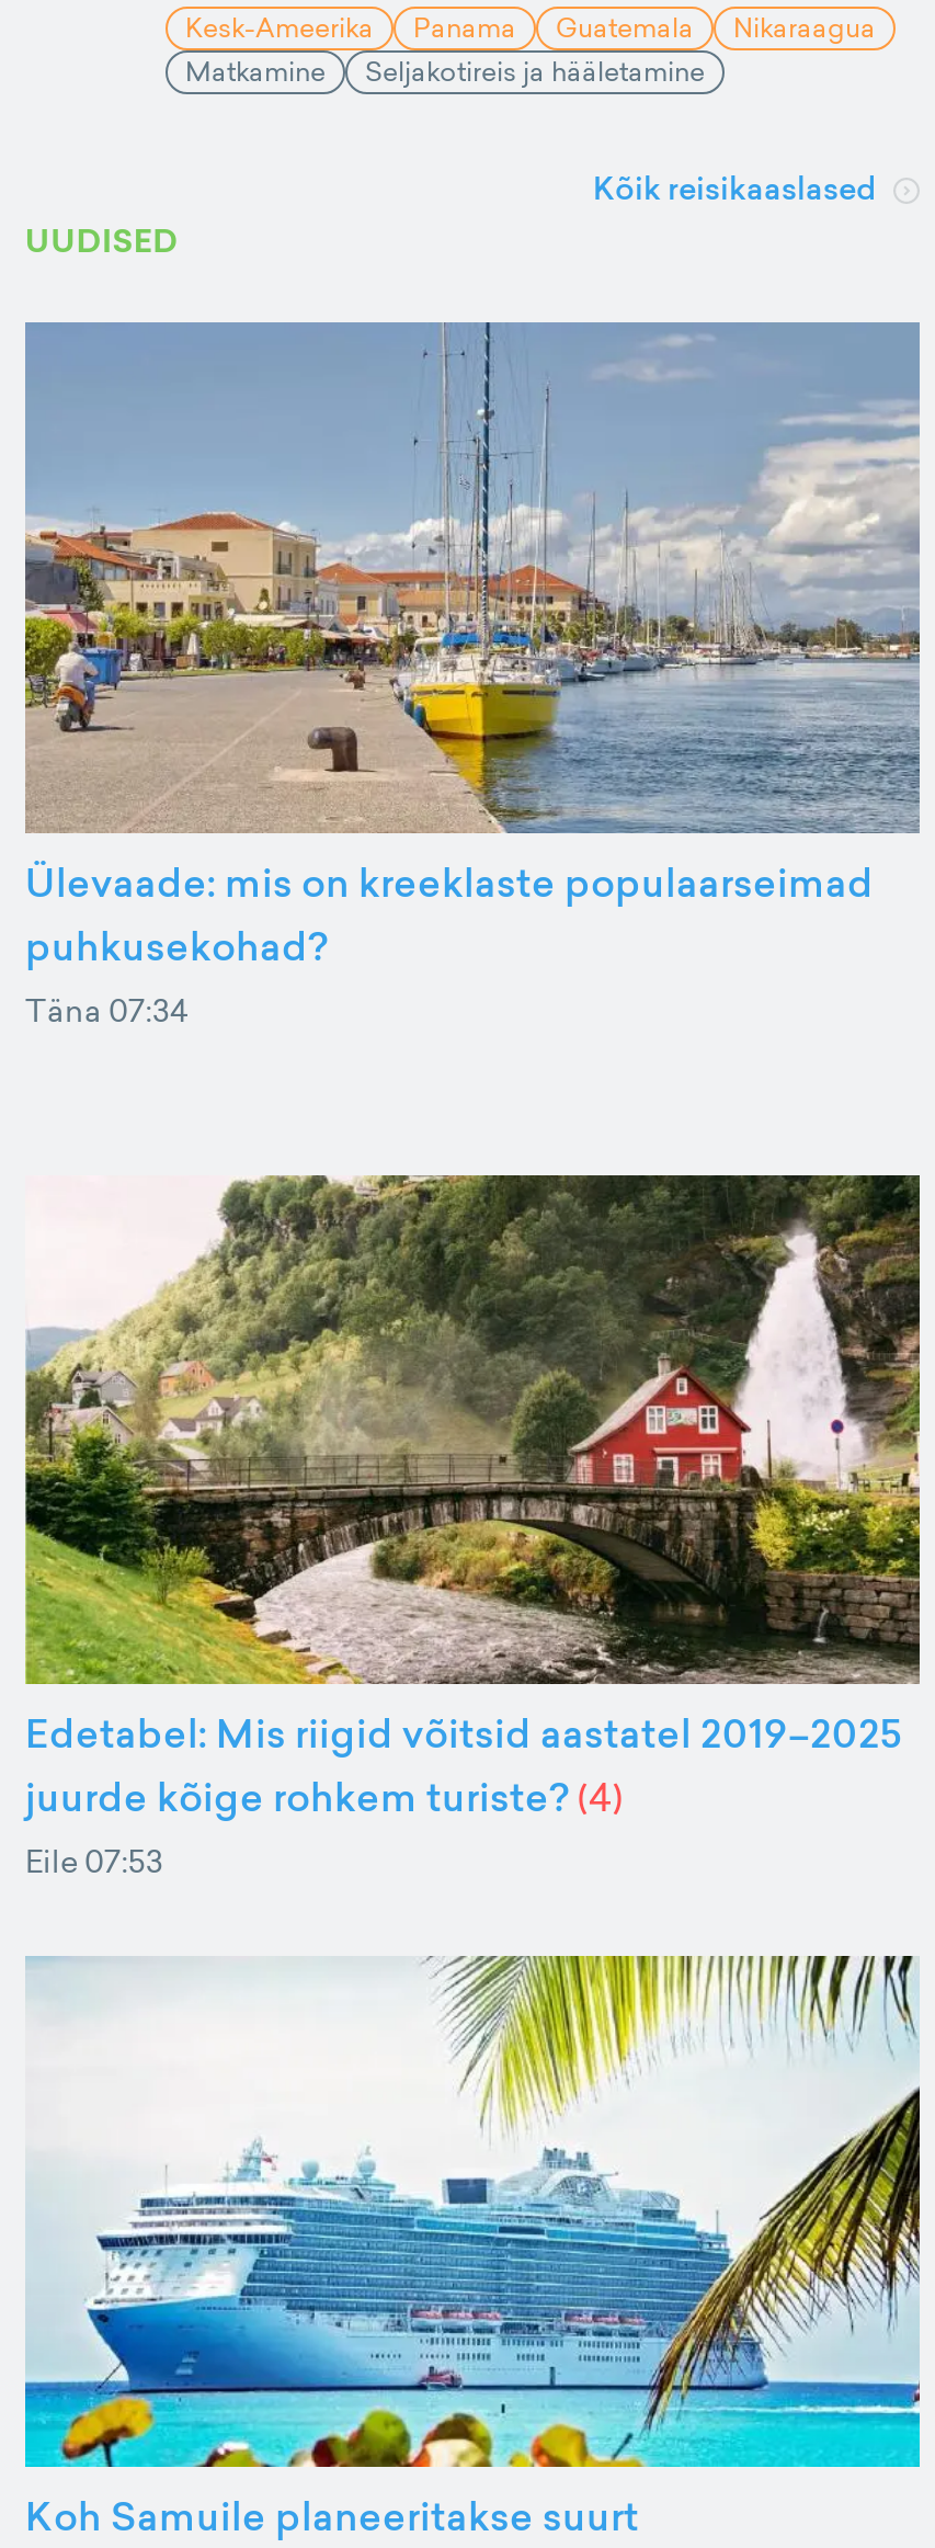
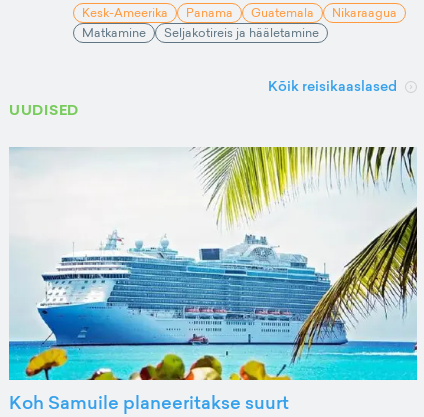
[23,320,922,1030] [image] | Ülevaade: mis on kreeklaste populaarseimad | puhkusekohad? | Täna 07:34 -> none
[23,1173,922,1882] [image] | Edetabel: Mis riigid võitsid aastatel 2019–2025 | juurde kõige rohkem turiste? (4) | Eile 07:53 -> none

